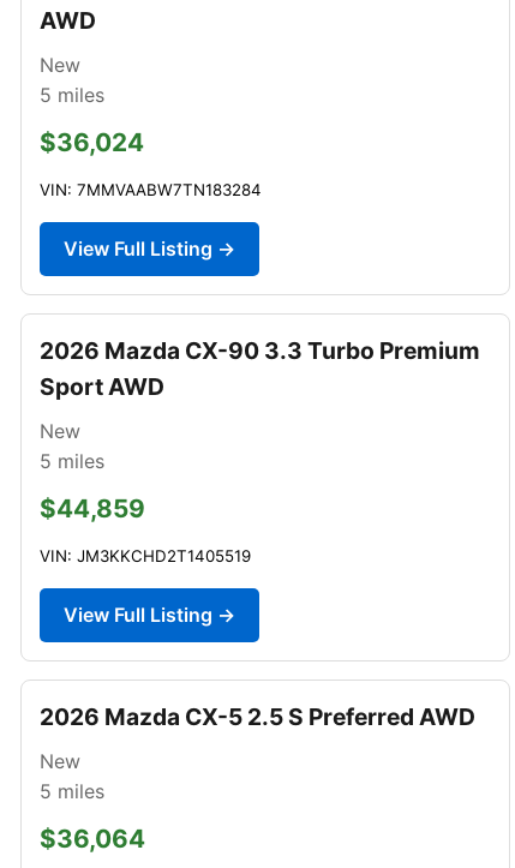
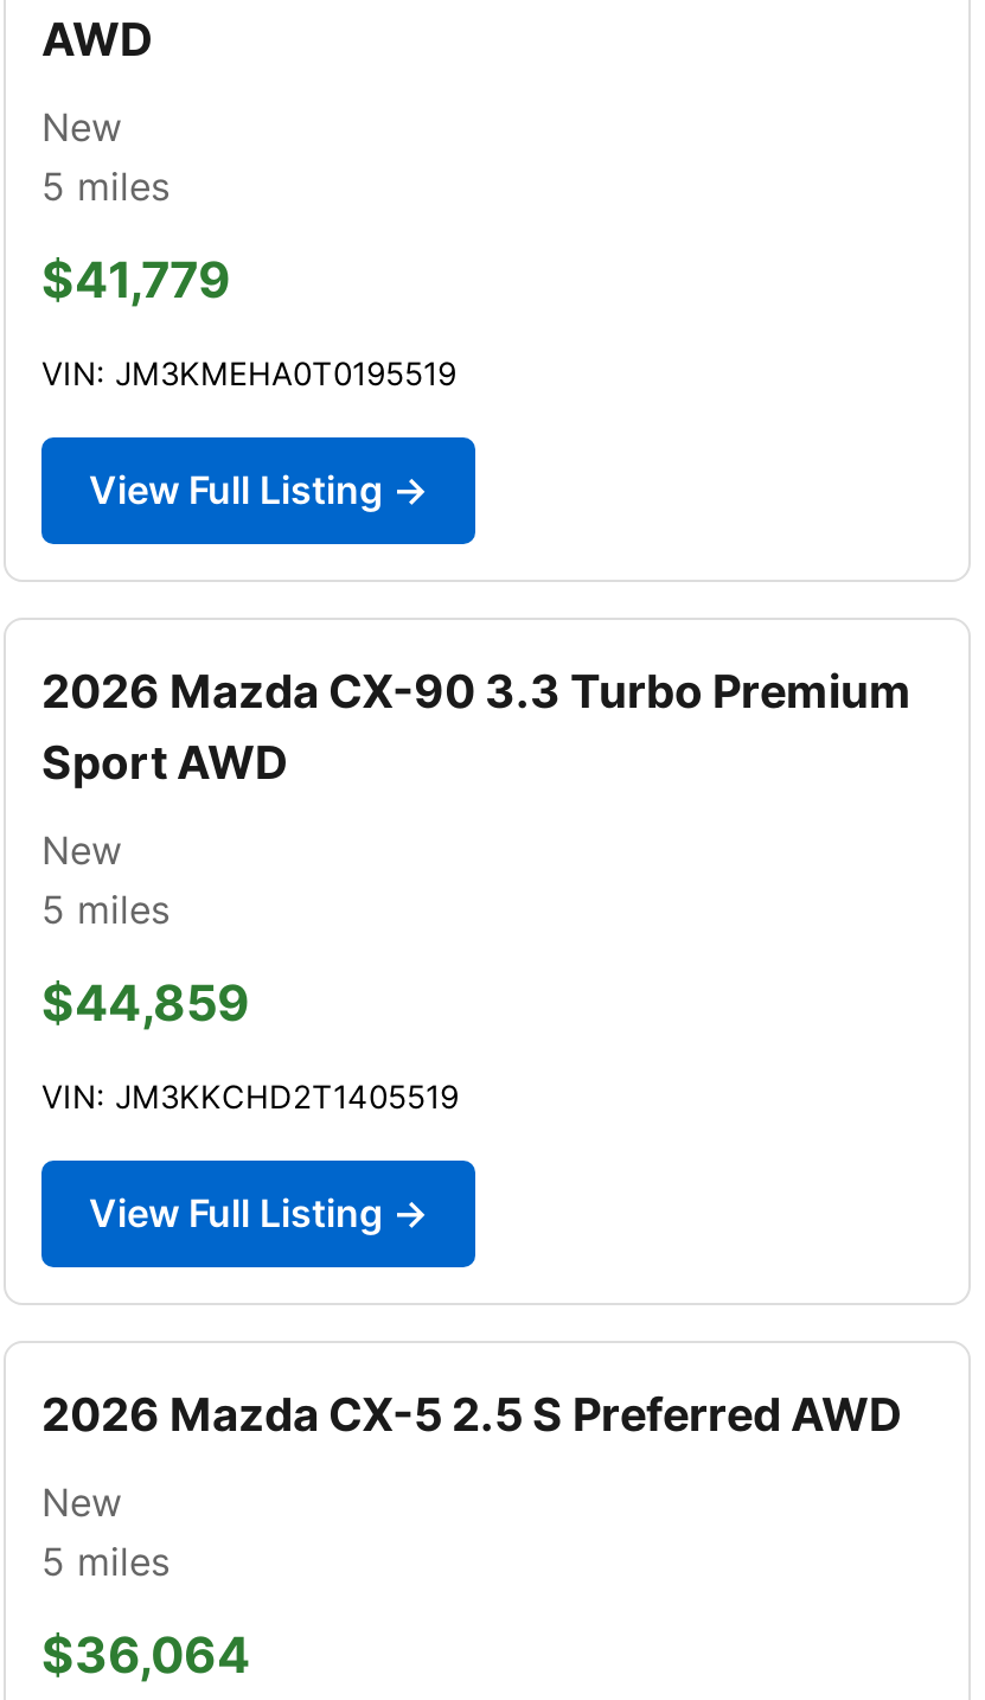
[40,127,144,157] $36,024 -> [41,250,231,309] $41,779
[40,180,262,199] VIN: 7MMVAABW7TN183284 -> [41,354,456,392] VIN: JM3KMEHA0T0195519

